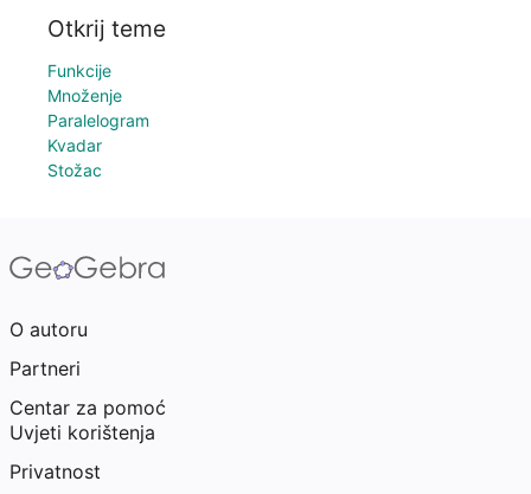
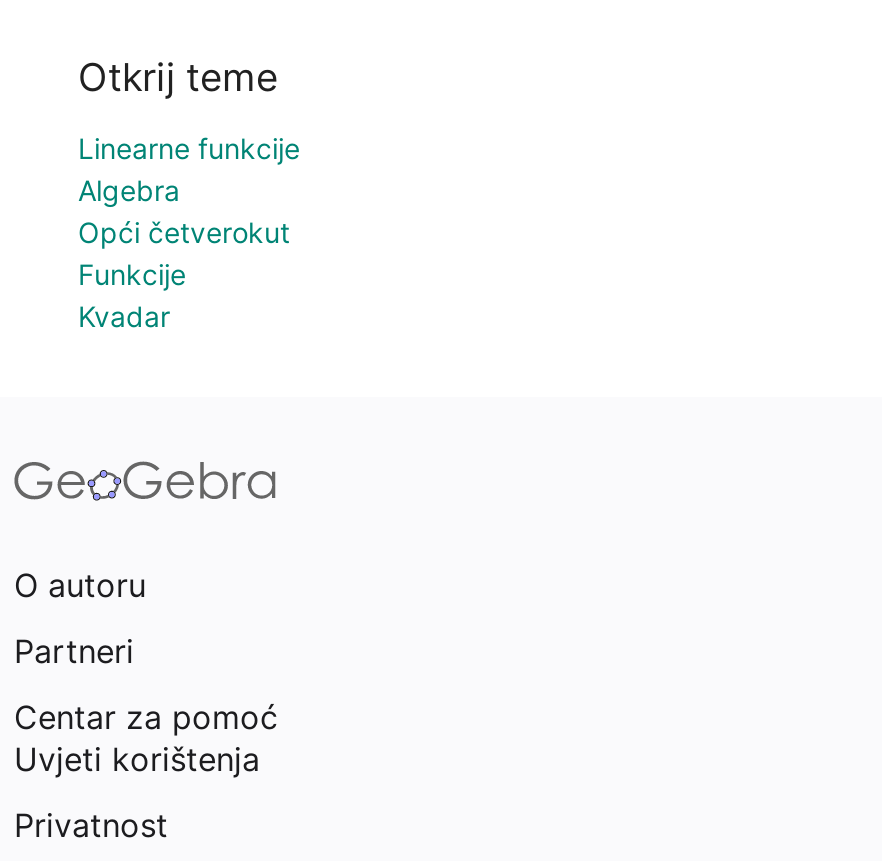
none -> [78,131,300,249] Linearne funkcije | Algebra | Opći četverokut
moved [47,60,111,81] -> [78,257,186,291]: Funkcije
[47,85,149,130] Množenje | Paralelogram -> none
moved [47,135,102,155] -> [78,299,170,333]: Kvadar
[47,160,102,180] Stožac -> none

